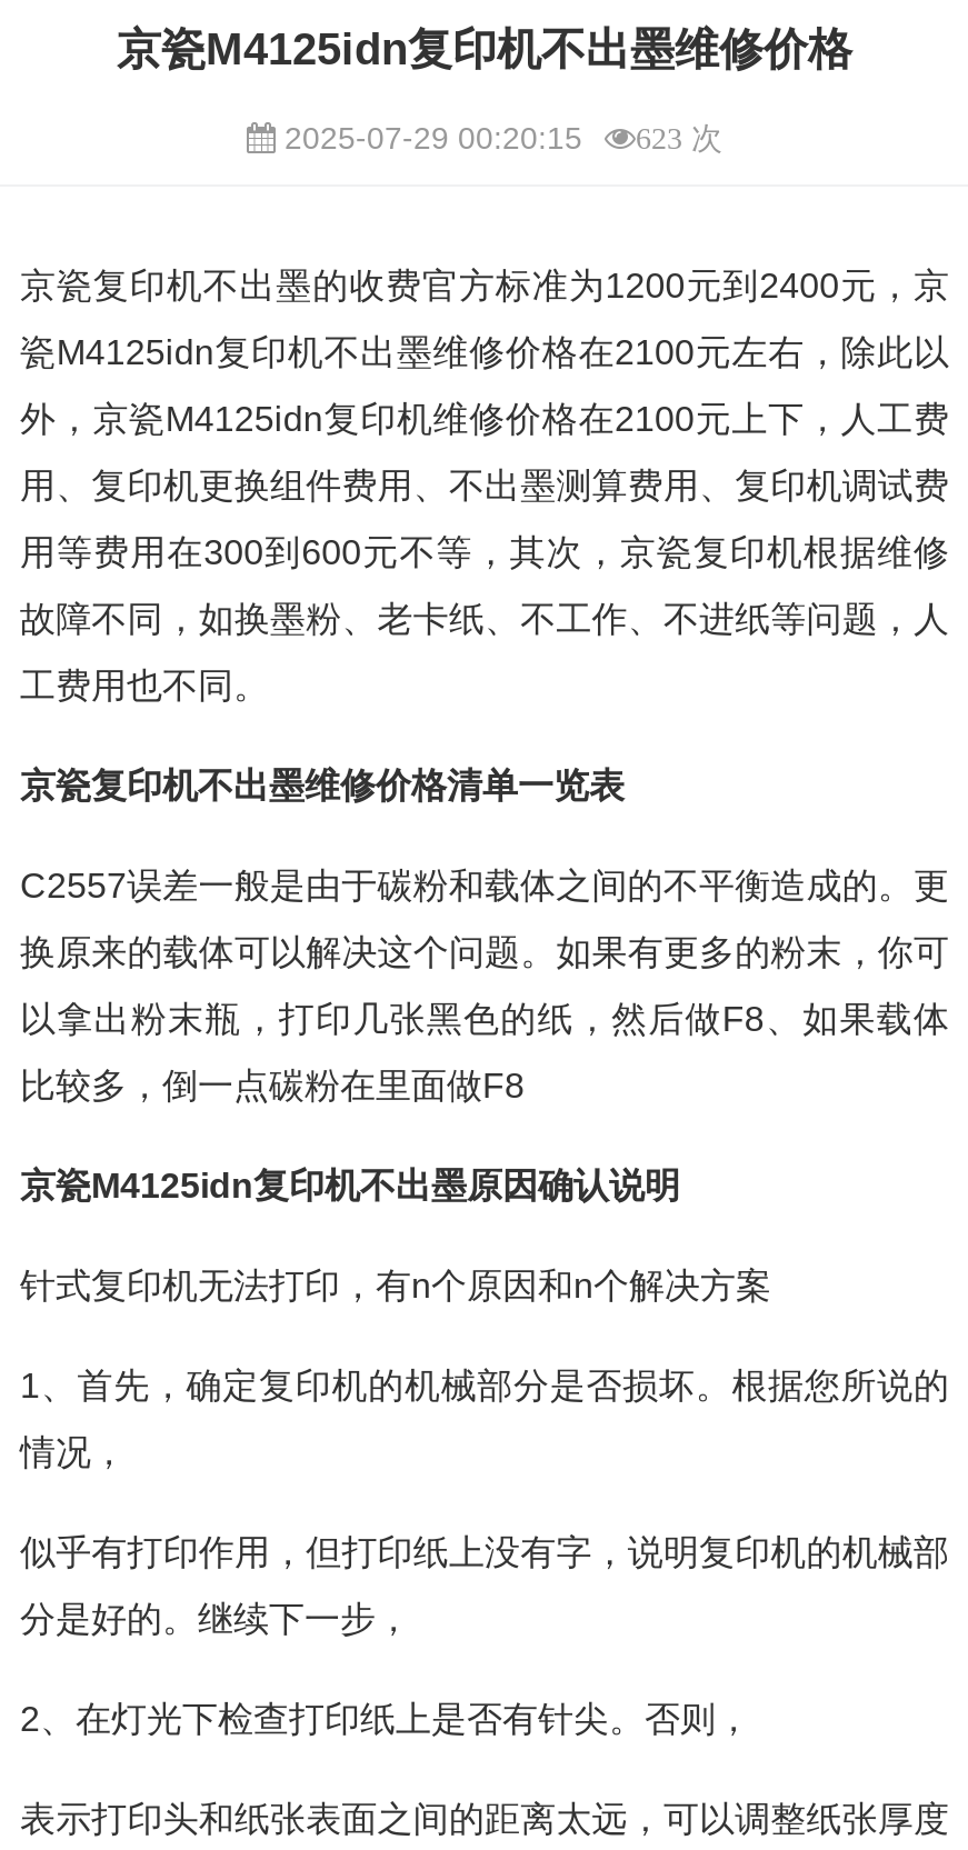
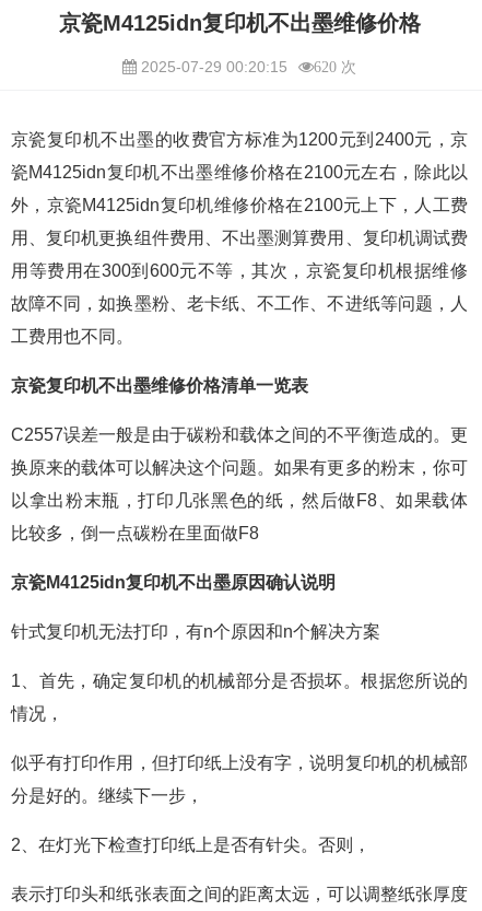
[276,120,722,156] 2025-07-29 00:20:15 623 次 -> [137,58,356,75] 2025-07-29 00:20:15 620 次

